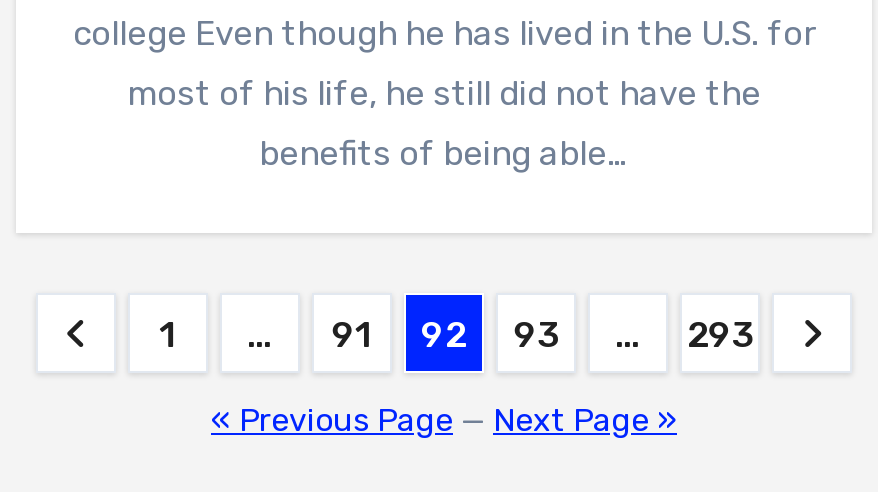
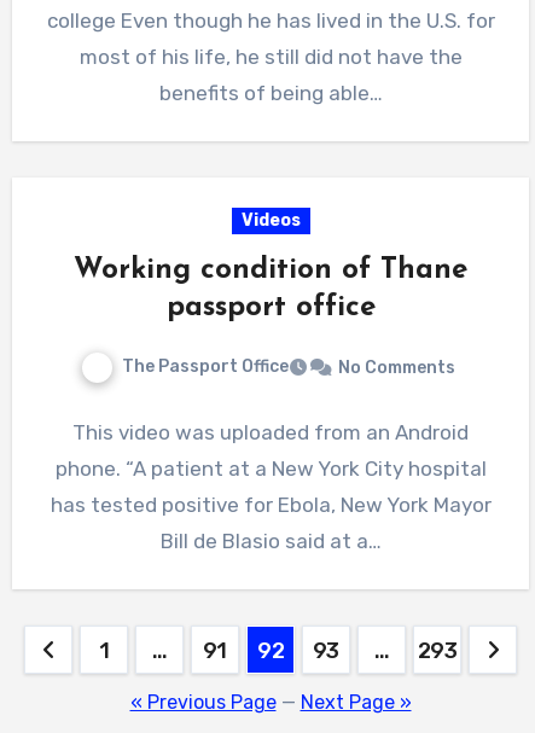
none -> [50,210,491,553] Videos | Working condition of Thane | passport office | The Passport Office | No Comments | This video was uploaded from an Android | phone. “A patient at a New York City hospital | has tested positive for Ebola, New York Mayor | Bill de Blasio said at a…

